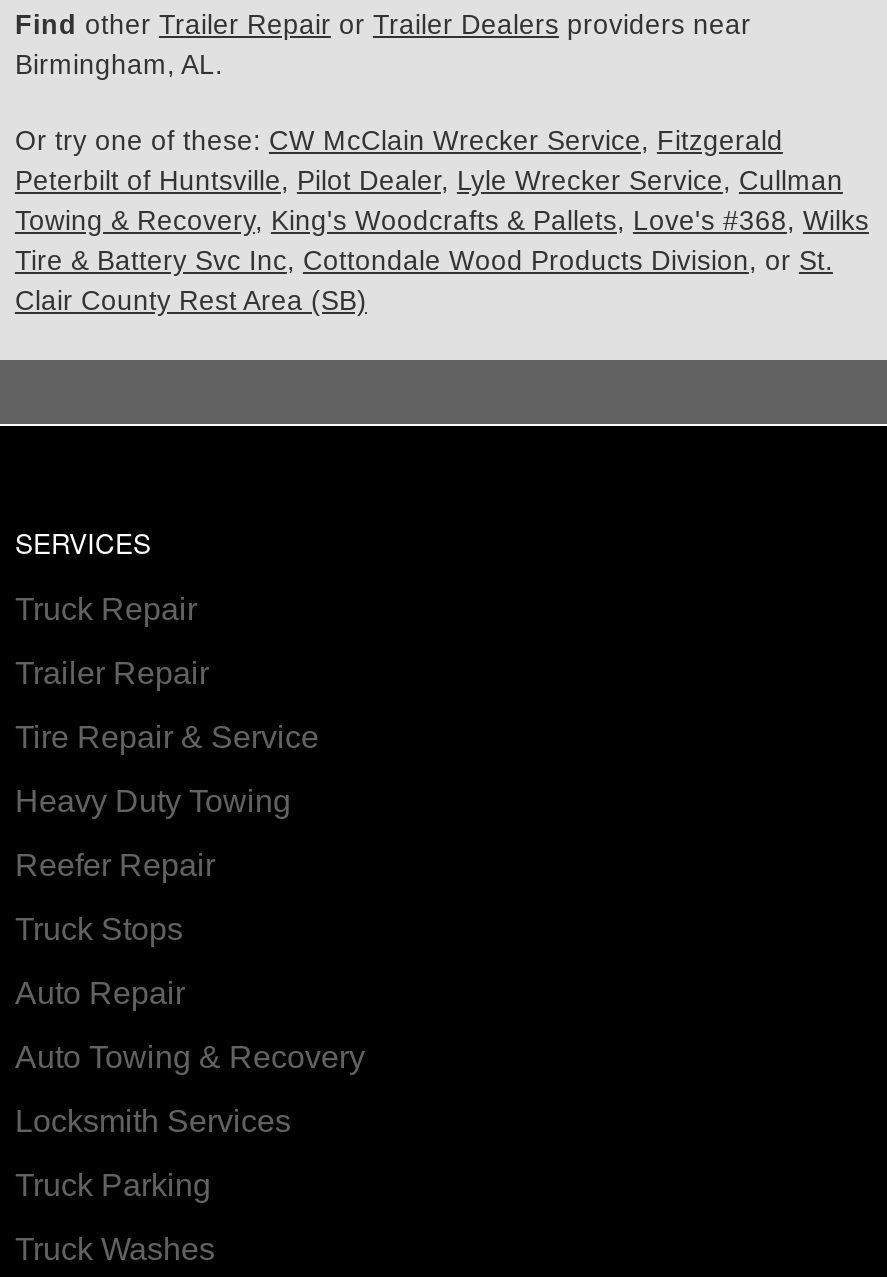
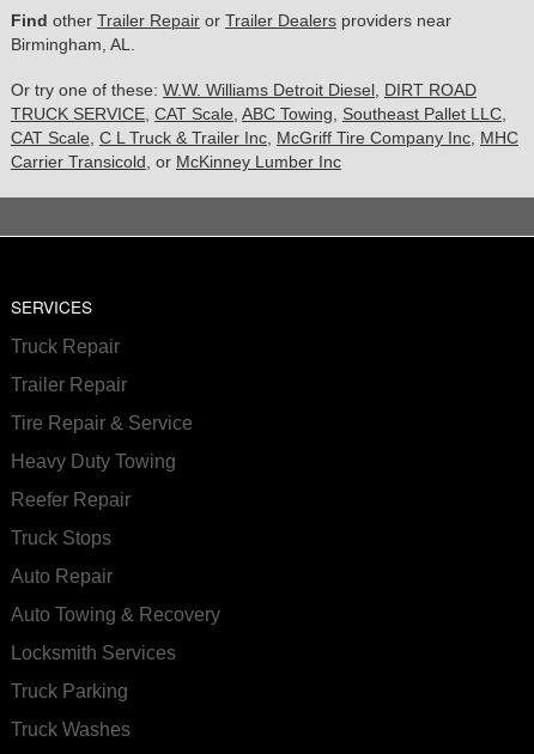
[15,125,869,315] Or try one of these: CW McClain Wrecker Service, Fitzgerald | Peterbilt of Huntsville, Pilot Dealer, Lyle Wrecker Service, Cullman | Towing & Recovery, King's Woodcrafts & Pallets, Love's #368, Wilks | Tire & Battery Svc Inc, Cottondale Wood Products Division, or St. | Clair County Rest Area (SB) -> [11,81,518,171] Or try one of these: W.W. Williams Detroit Diesel, DIRT ROAD | TRUCK SERVICE, CAT Scale, ABC Towing, Southeast Pallet LLC, | CAT Scale, C L Truck & Trailer Inc, McGriff Tire Company Inc, MHC | Carrier Transicold, or McKinney Lumber Inc

